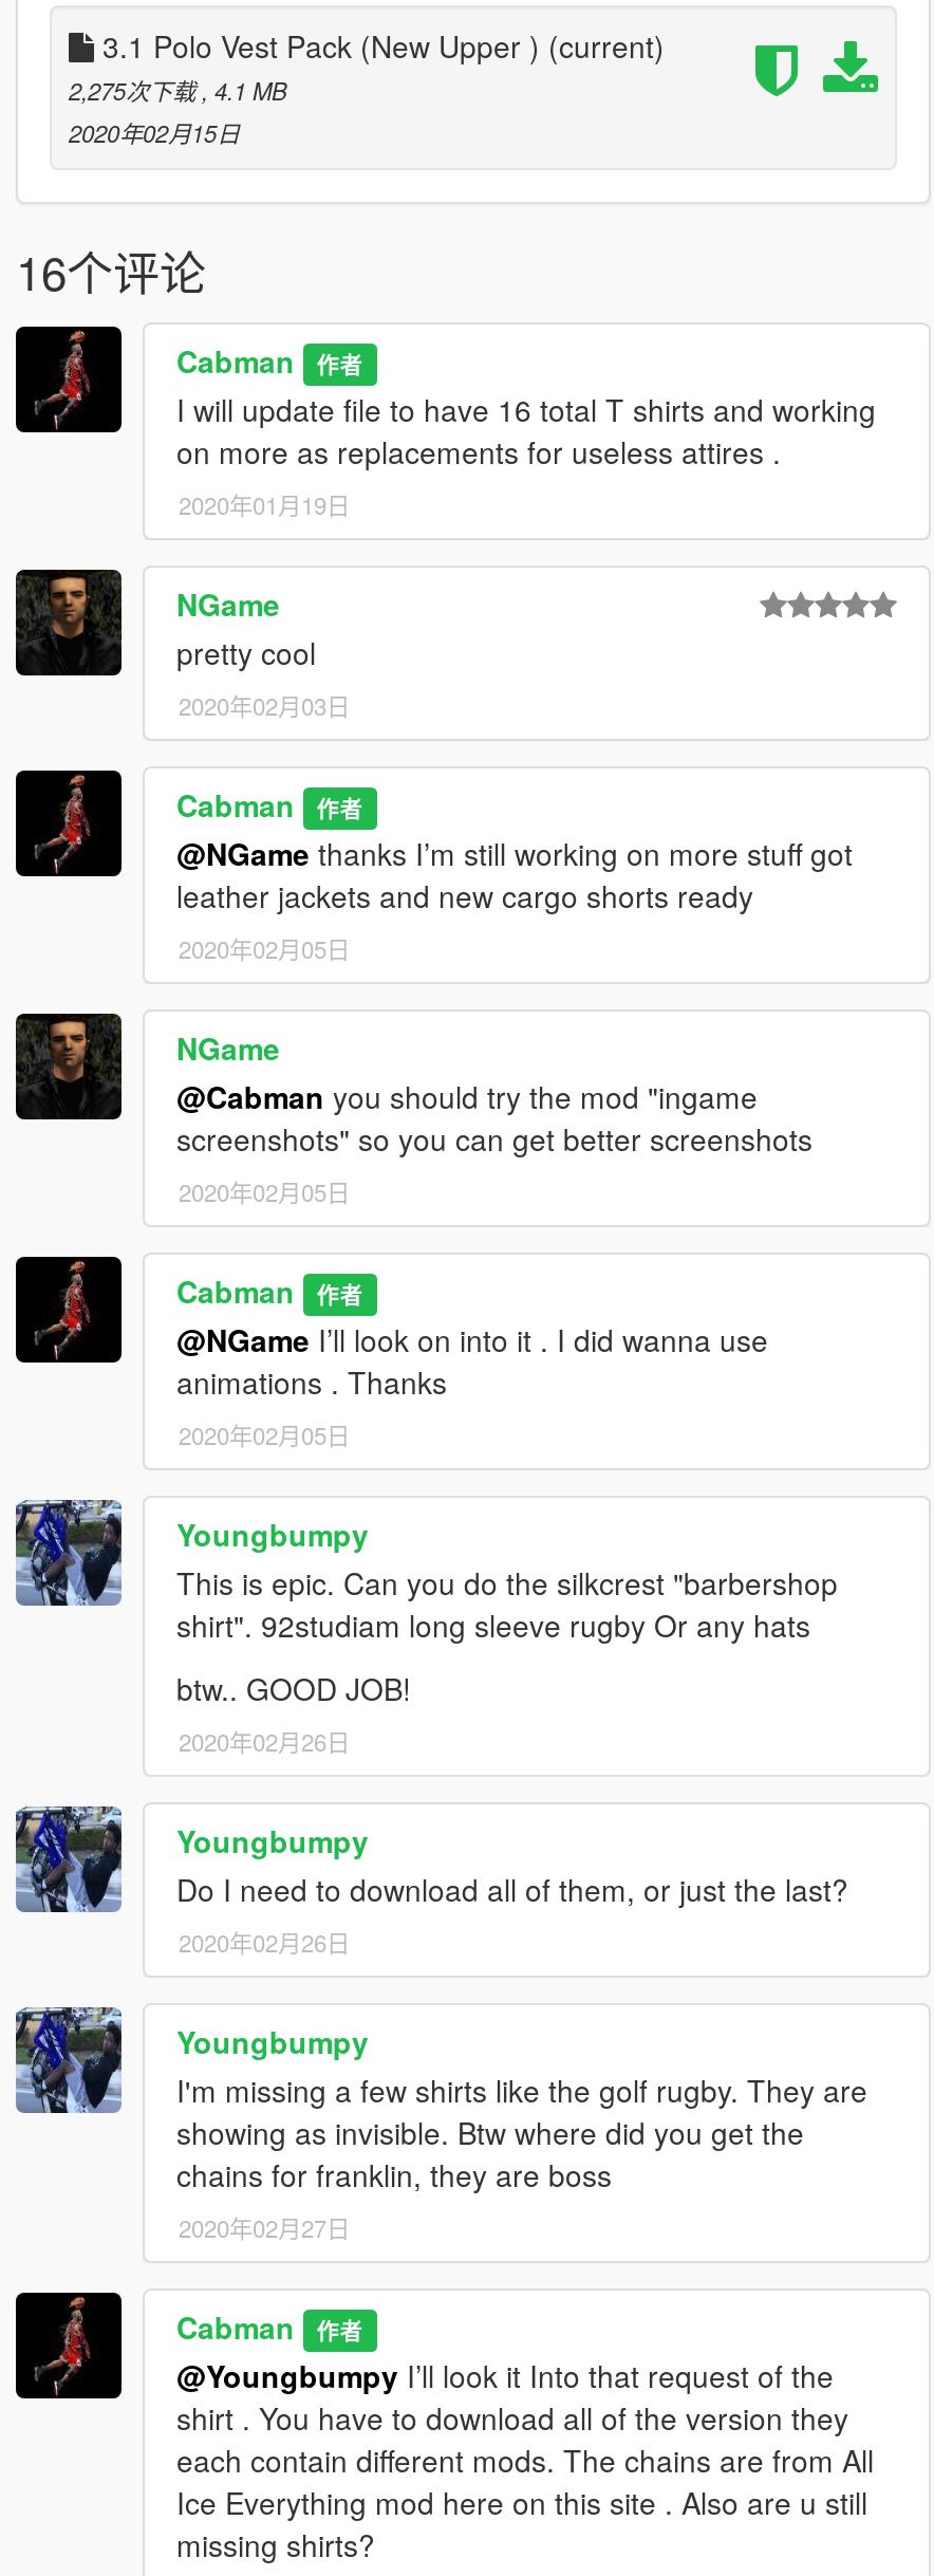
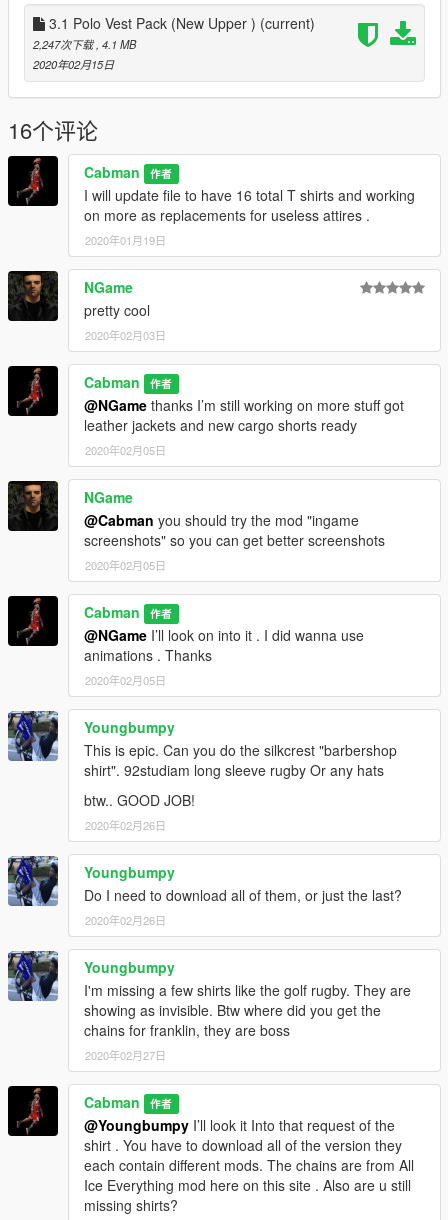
[69,73,286,106] 2,275次下载, 4.1 MB -> [33,36,136,52] 2,247次下载, 4.1 MB

